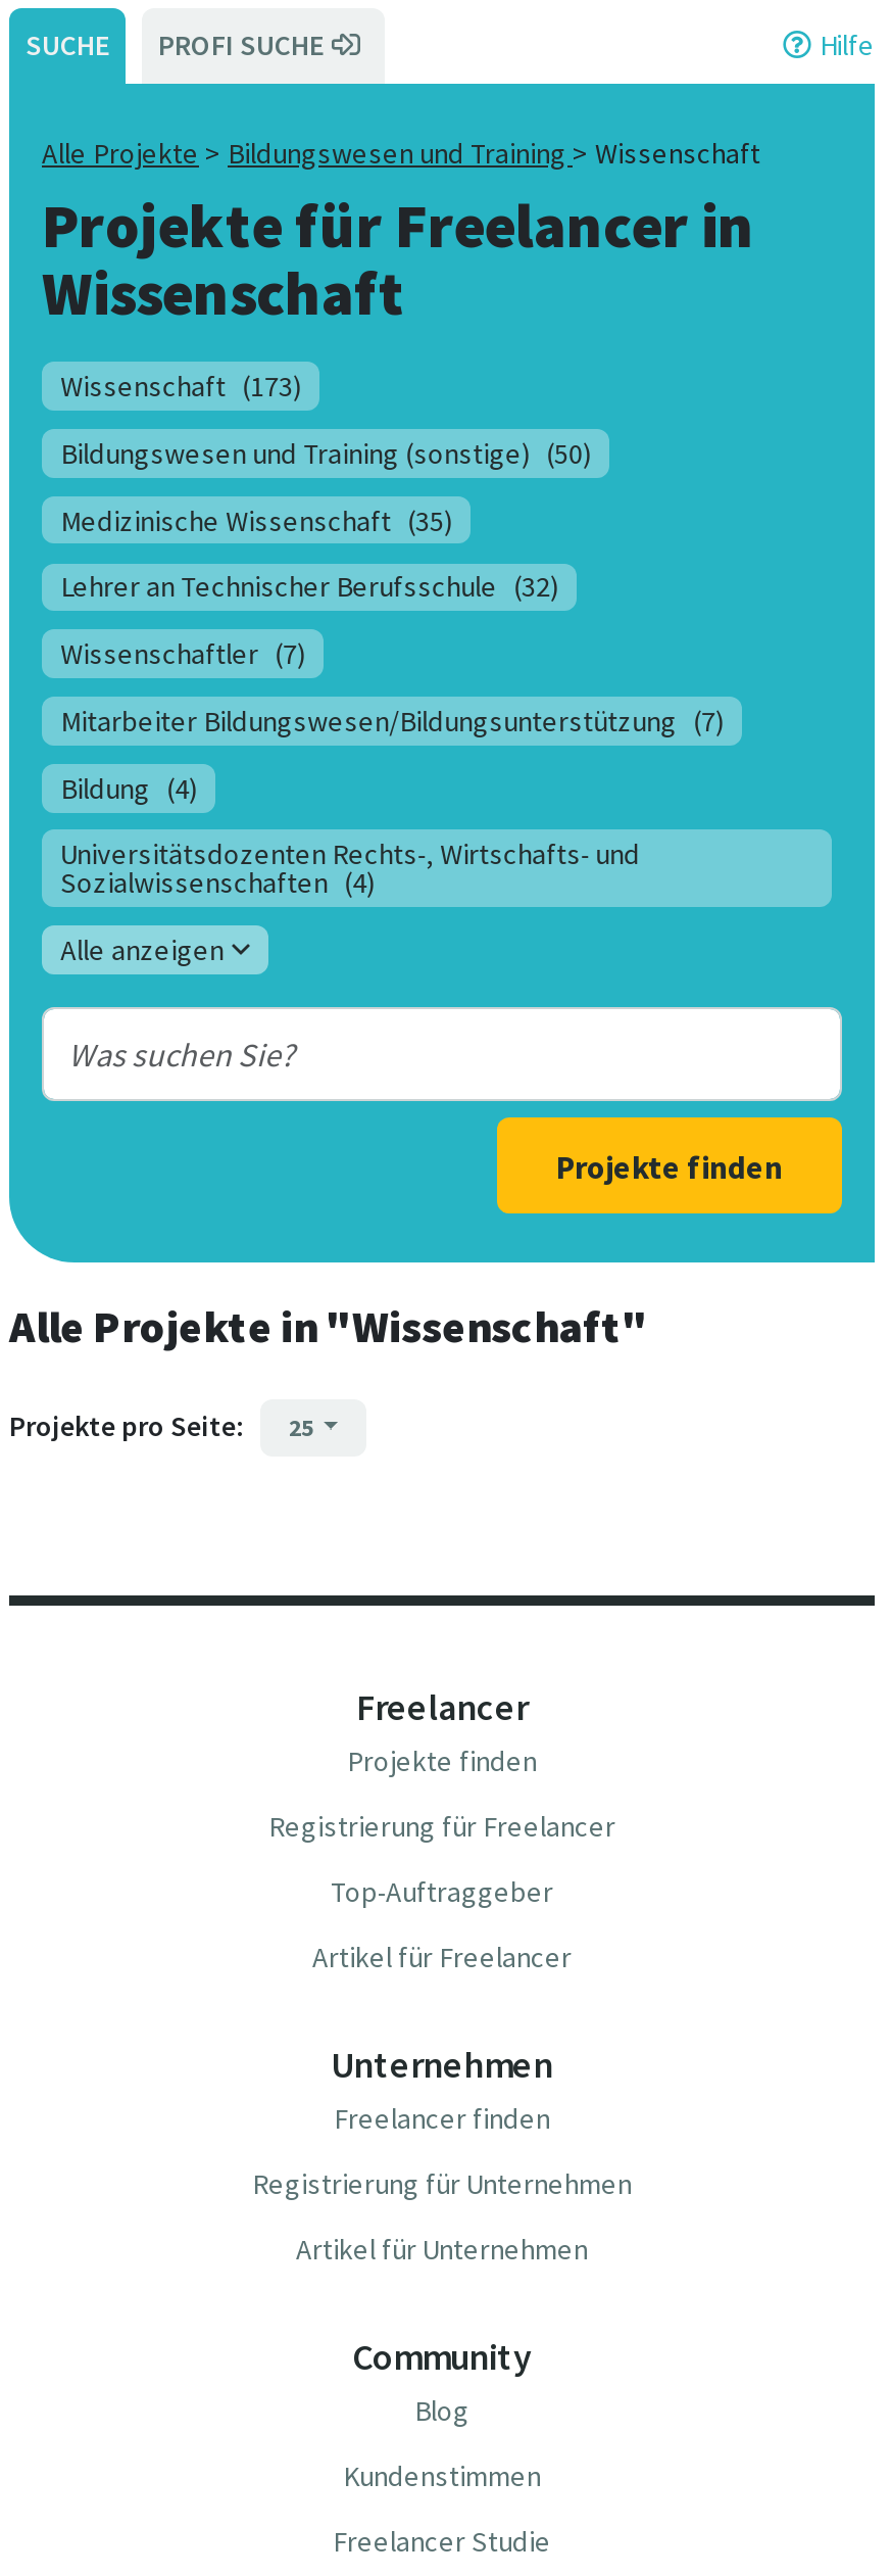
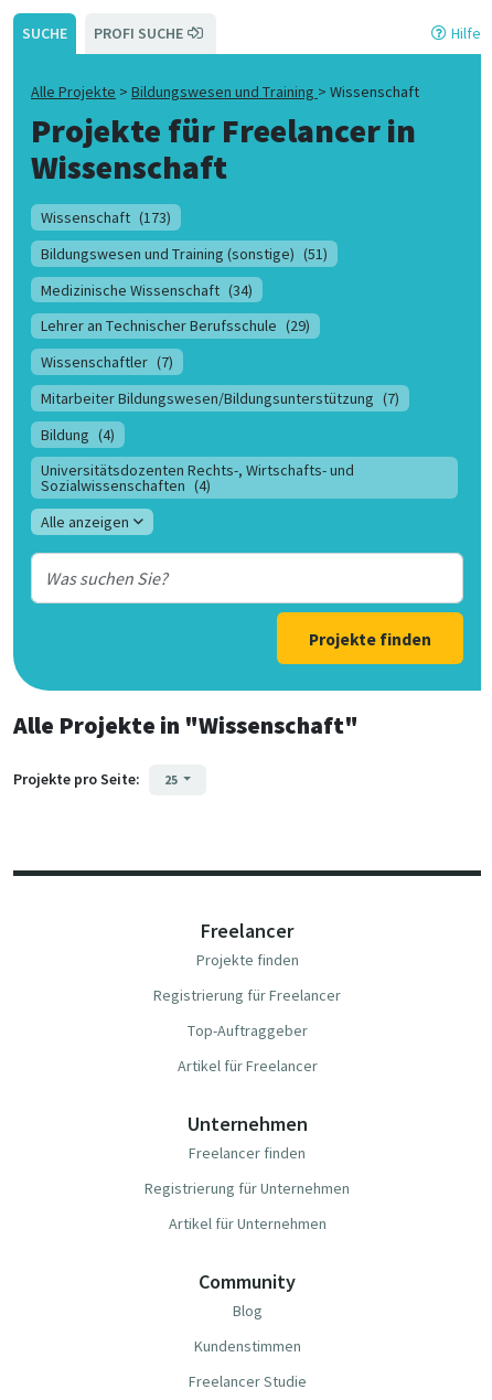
[60,434,591,471] Bildungswesen und Training (sonstige) (50) -> [41,243,328,263] Bildungswesen und Training (sonstige) (51)
[60,502,452,538] Medizinische Wissenschaft (35) -> [41,280,253,300] Medizinische Wissenschaft (34)
[60,569,558,605] Lehrer an Technischer Berufsschule (32) -> [41,316,310,336] Lehrer an Technischer Berufsschule (29)

